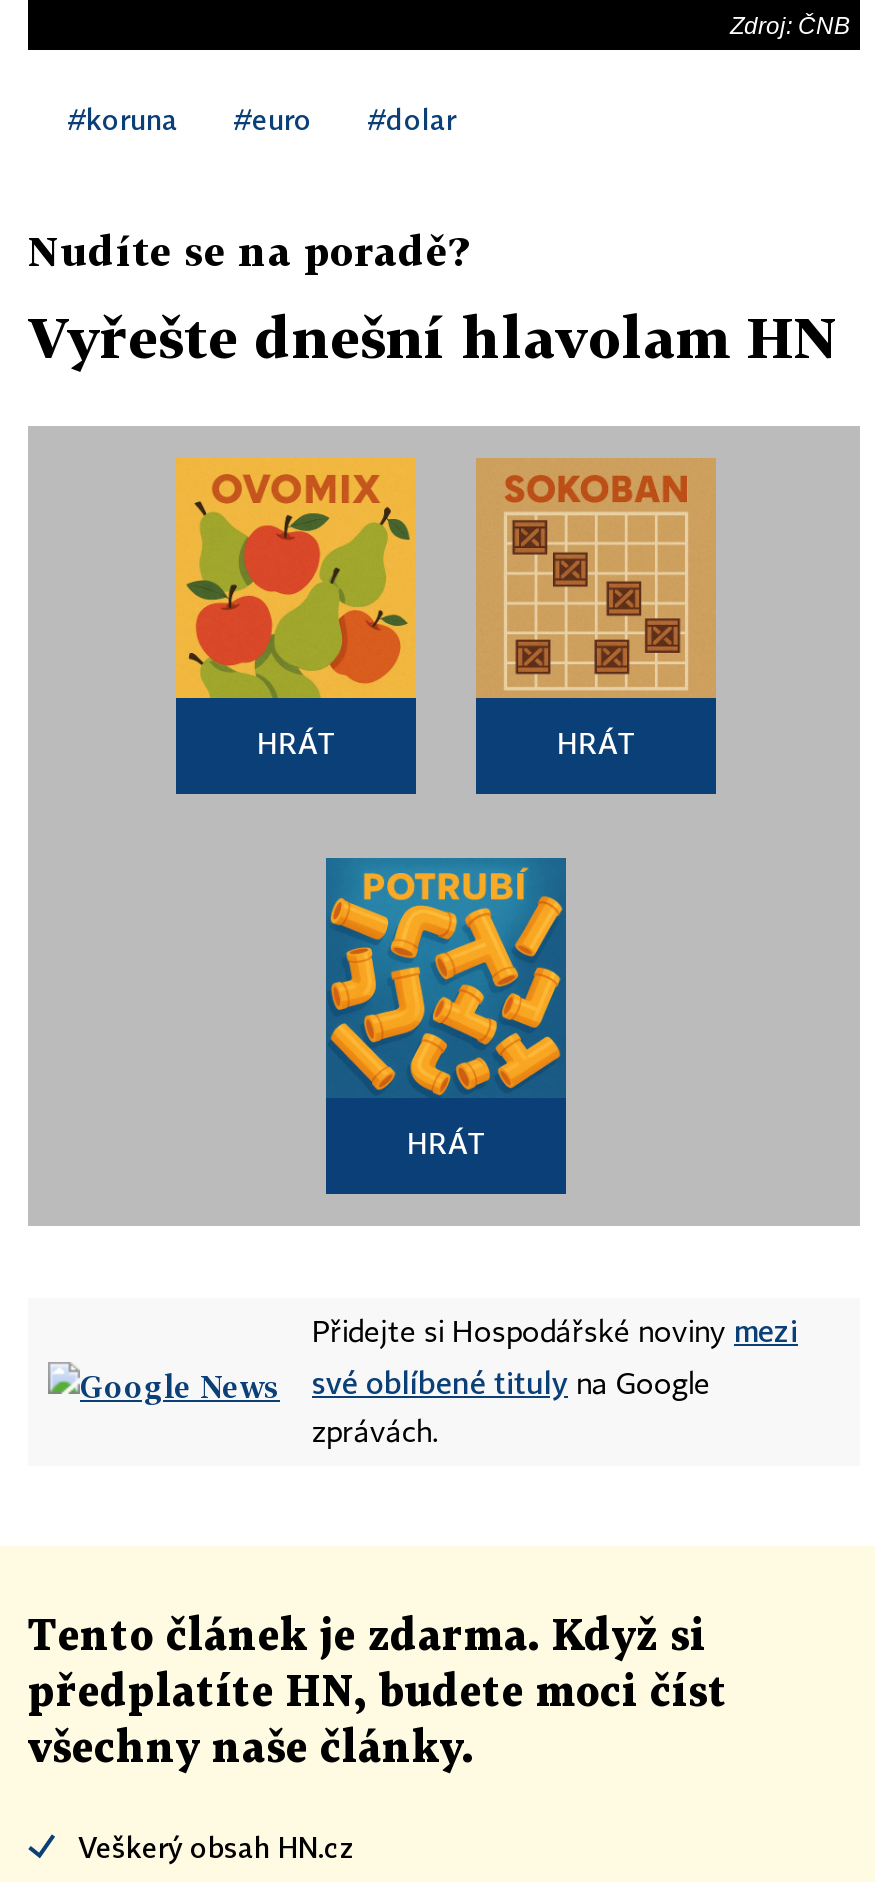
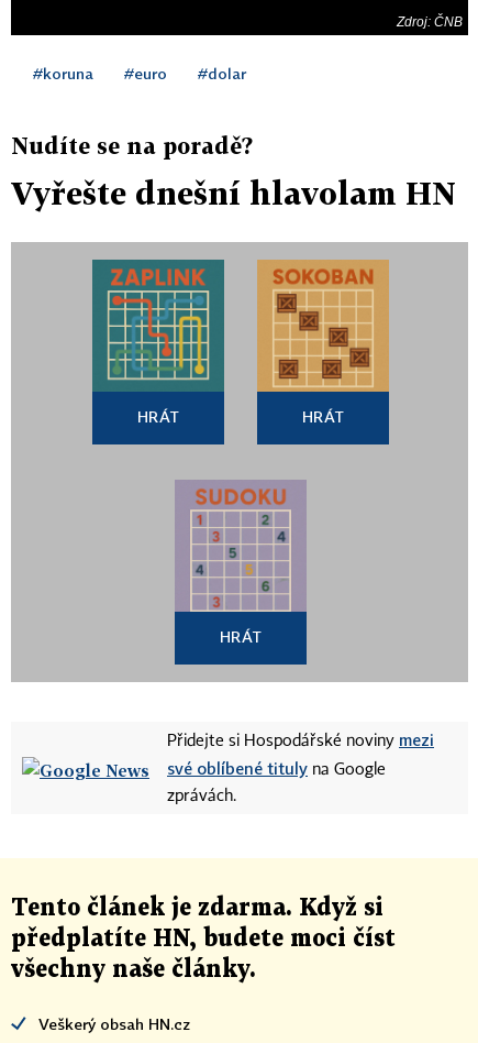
[174,456,418,700] [image] -> [91,259,225,392] [image]
[326,858,566,1098] [image] -> [176,481,305,613] [image]

